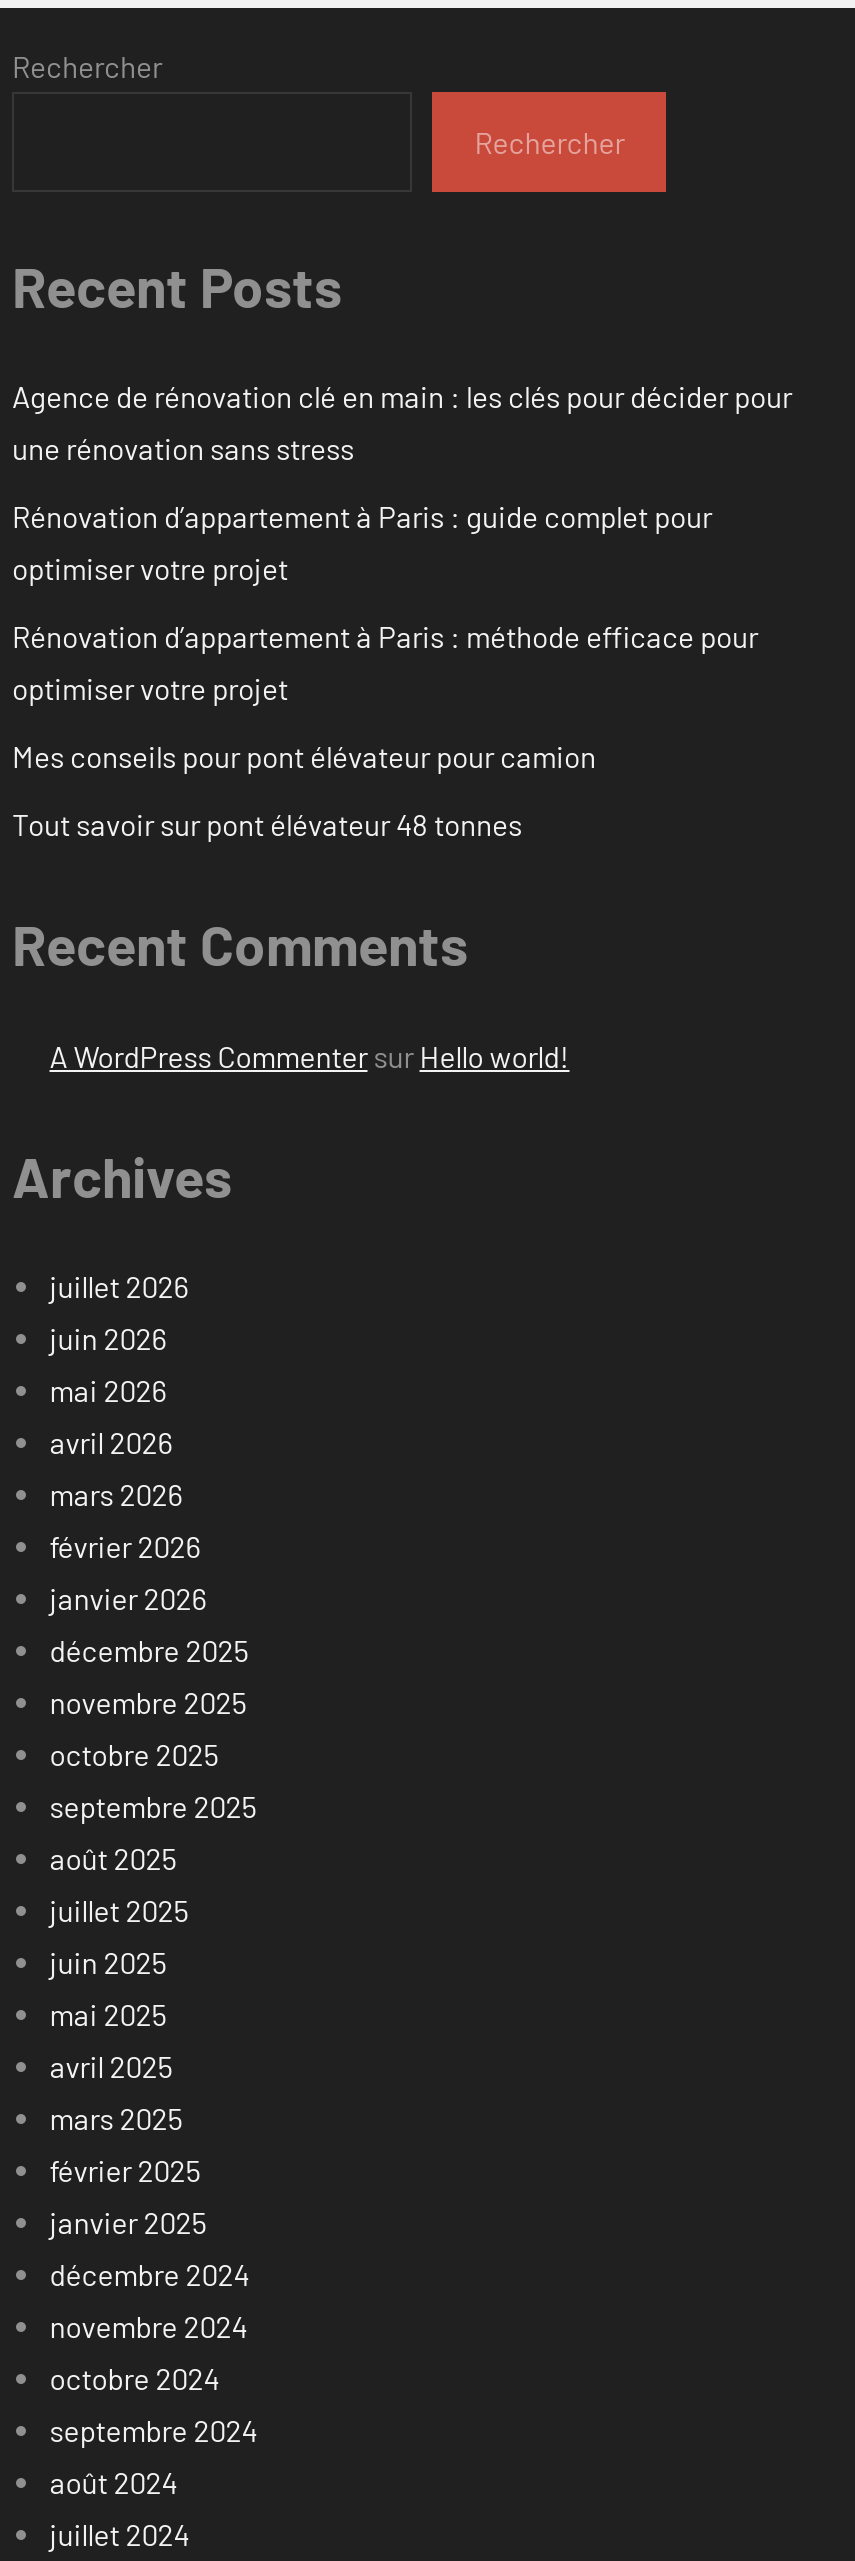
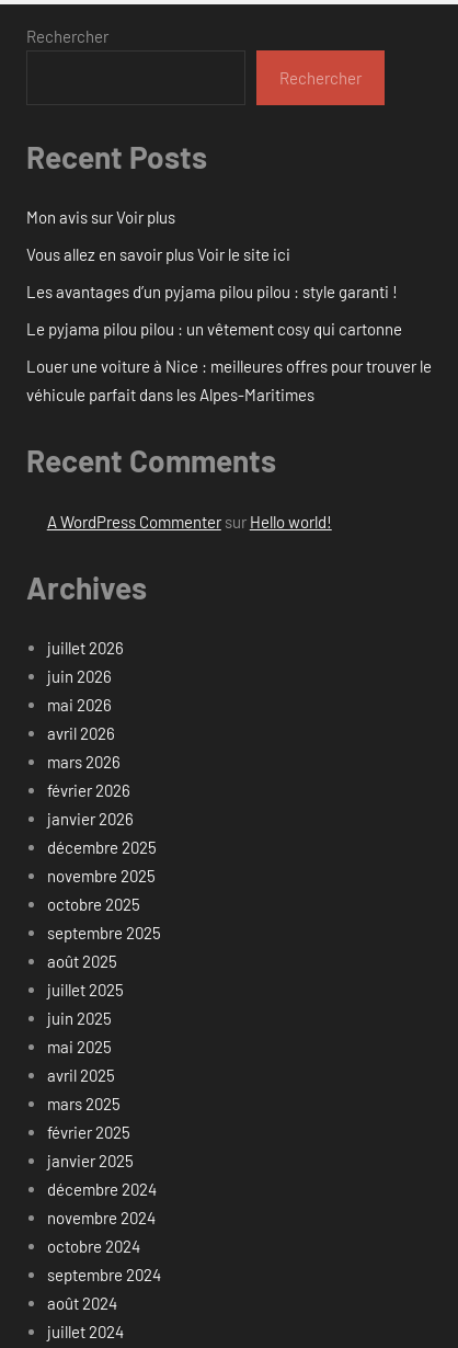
[12,379,792,467] Agence de rénovation clé en main : les clés pour décider pour | une rénovation sans stress -> [26,207,175,227] Mon avis sur Voir plus
[12,499,712,587] Rénovation d’appartement à Paris : guide complet pour | optimiser votre projet -> [26,245,290,264] Vous allez en savoir plus Voir le site ici
[12,619,758,707] Rénovation d’appartement à Paris : méthode efficace pour | optimiser votre projet -> [26,282,398,302] Les avantages d’un pyjama pilou pilou : style garanti !
[12,739,596,775] Mes conseils pour pont élévateur pour camion -> [26,319,402,339] Le pyjama pilou pilou : un vêtement cosy qui cartonne
[12,807,522,843] Tout savoir sur pont élévateur 48 tonnes -> [26,357,432,405] Louer une voiture à Nice : meilleures offres pour trouver le | véhicule parfait dans les Alpes-Maritimes

